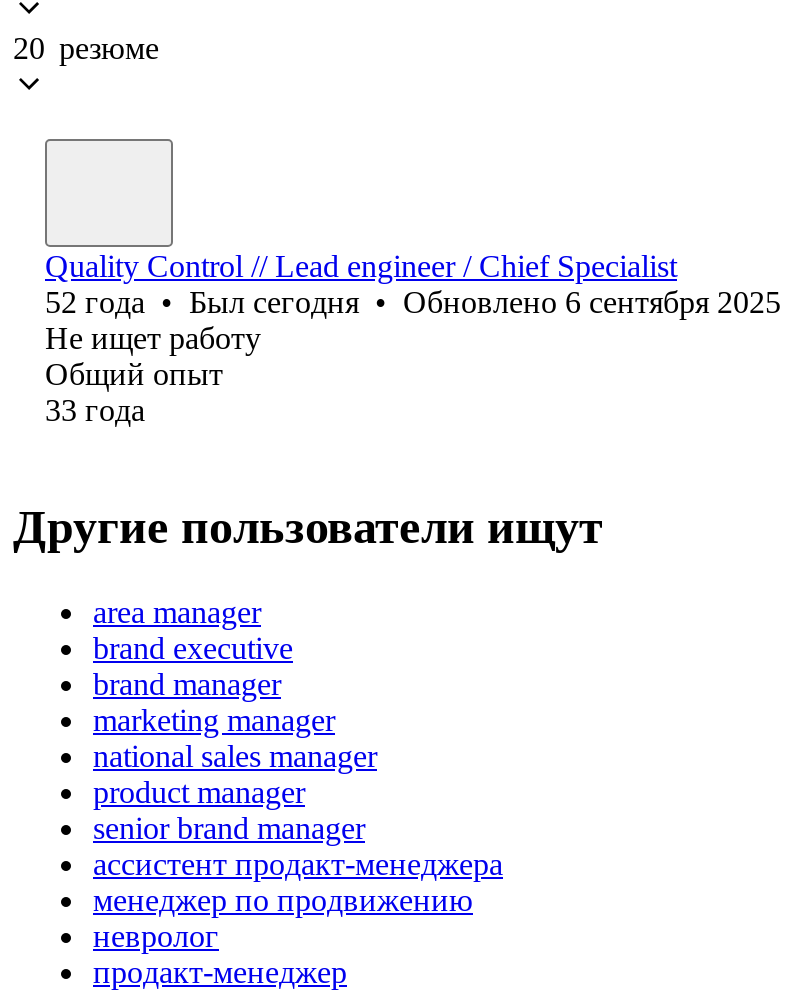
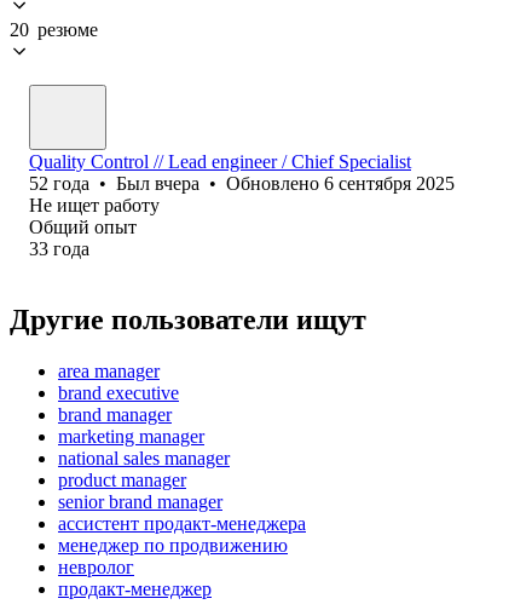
[45,285,781,319] 52 года • Был сегодня • Обновлено 6 сентября 2025 -> [29,173,455,194] 52 года • Был вчера • Обновлено 6 сентября 2025

